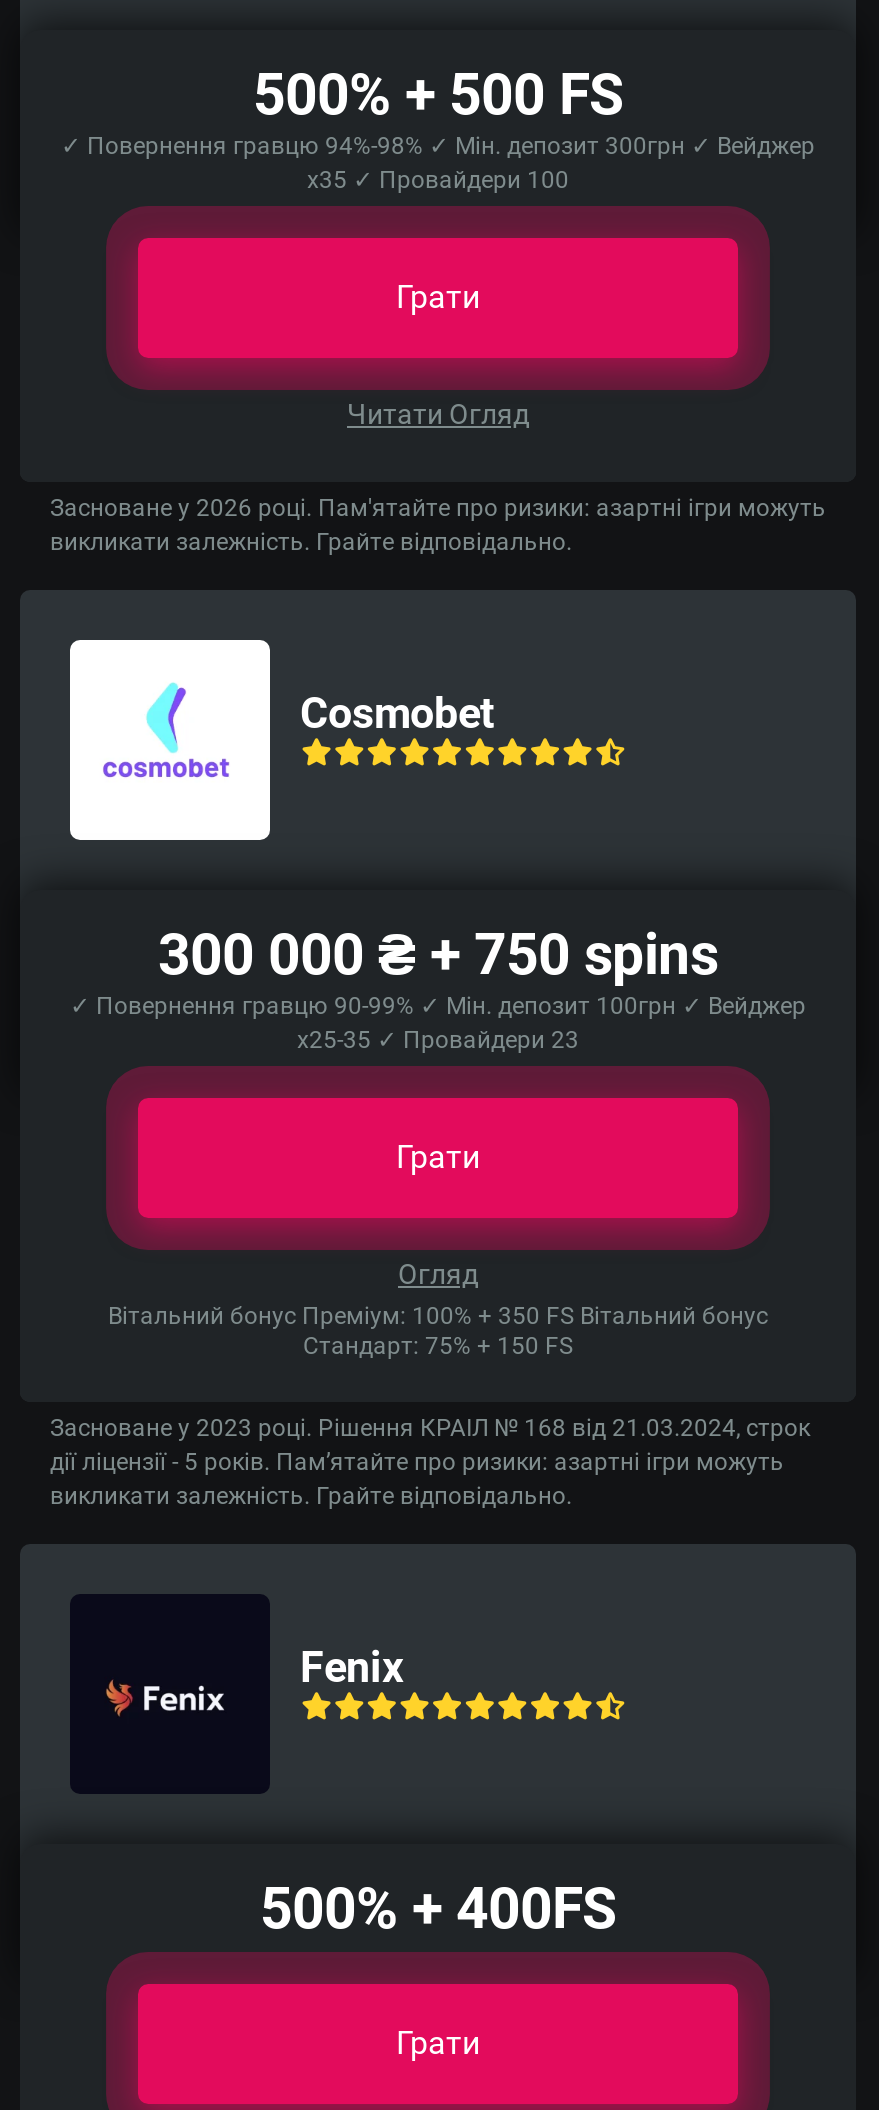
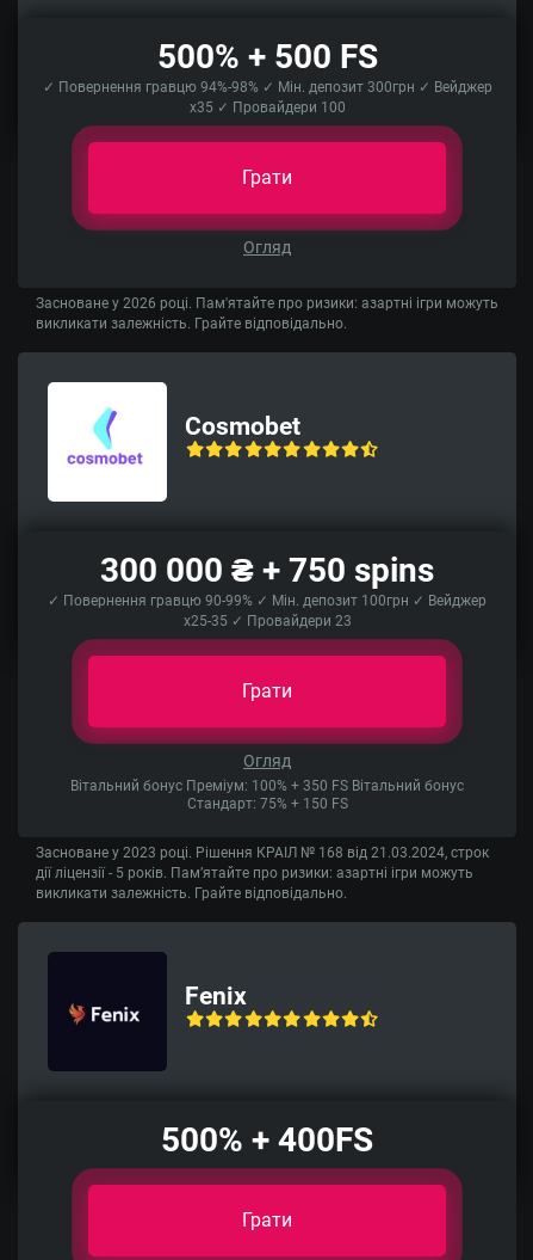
[347,399,529,431] Читати Огляд -> [243,238,291,257] Огляд

